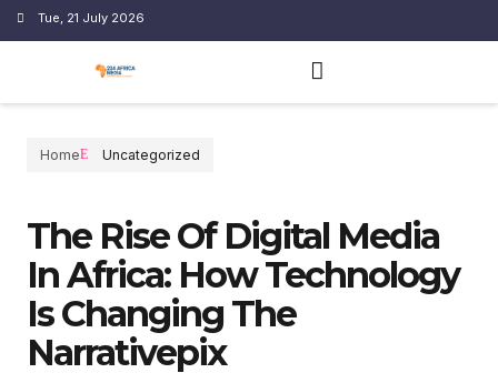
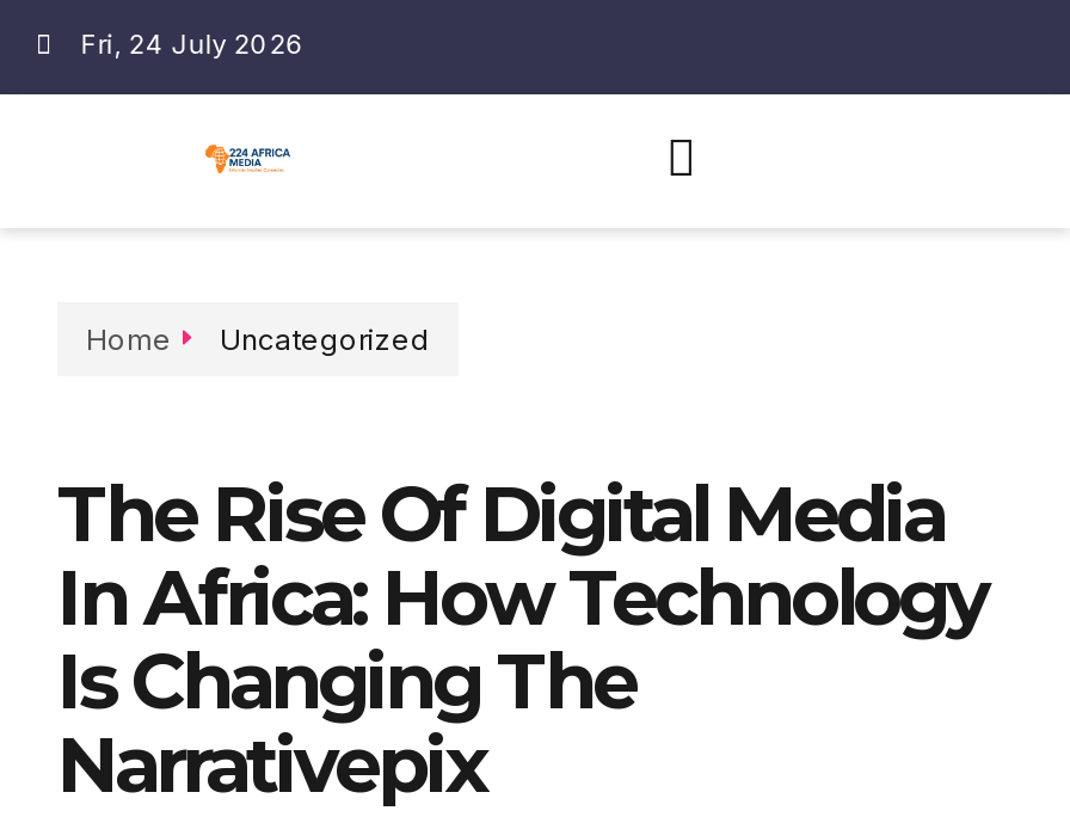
[38,10,144,26] Tue, 21 July 2026 -> [81,27,305,61] Fri, 24 July 2026

